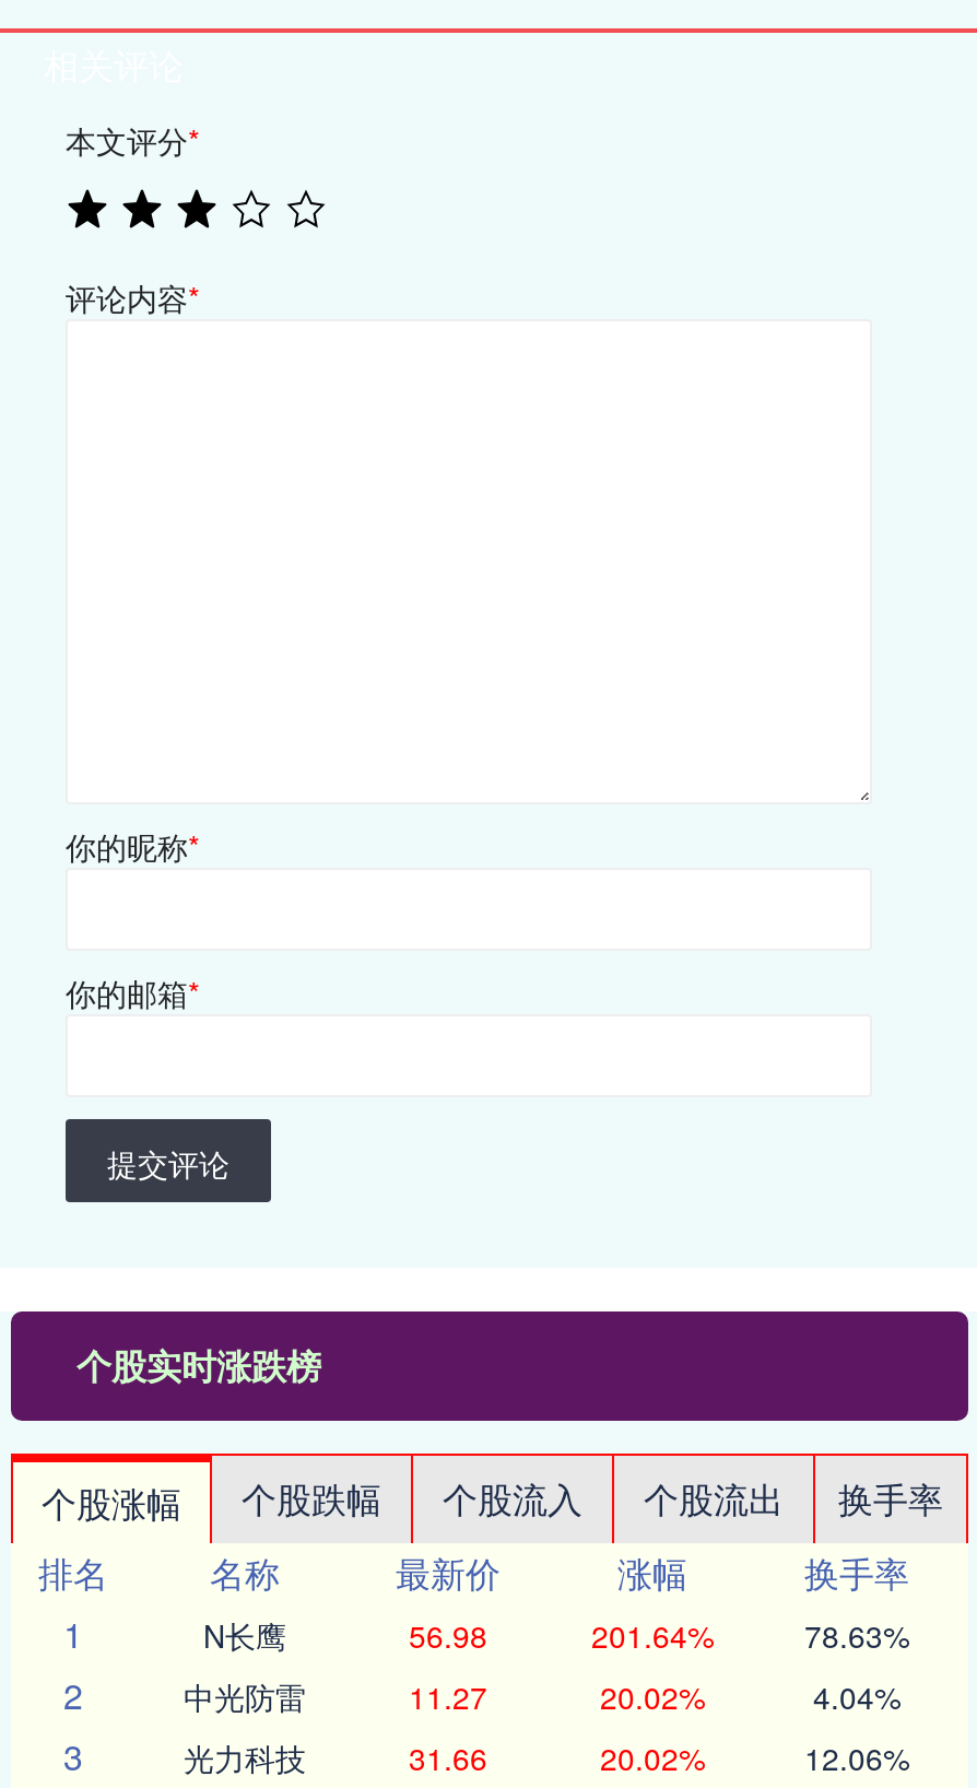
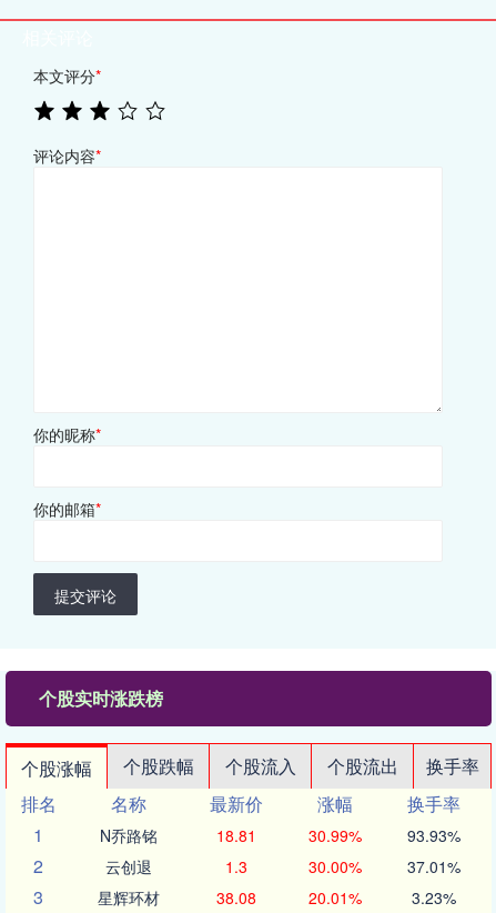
[203,1613,909,1656] N长鹰 | 56.98 | 201.64% | 78.63% -> [100,824,460,846] N乔路铭 | 18.81 | 30.99% | 93.93%
[184,1674,901,1718] 中光防雷 | 11.27 | 20.02% | 4.04% -> [105,855,460,877] 云创退 | 1.3 | 30.00% | 37.01%
[184,1735,909,1779] 光力科技 | 31.66 | 20.02% | 12.06% -> [98,886,455,908] 星辉环材 | 38.08 | 20.01% | 3.23%

